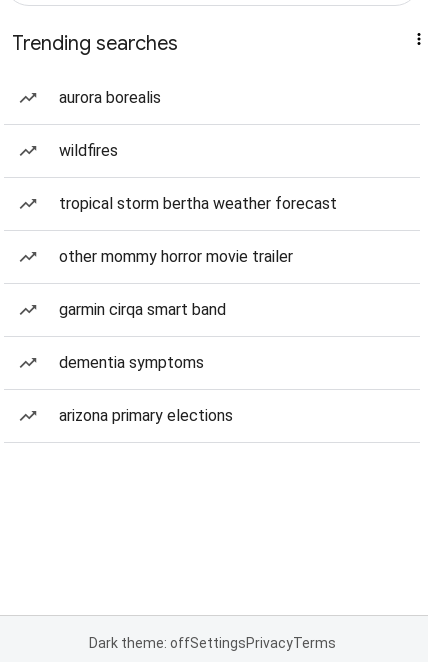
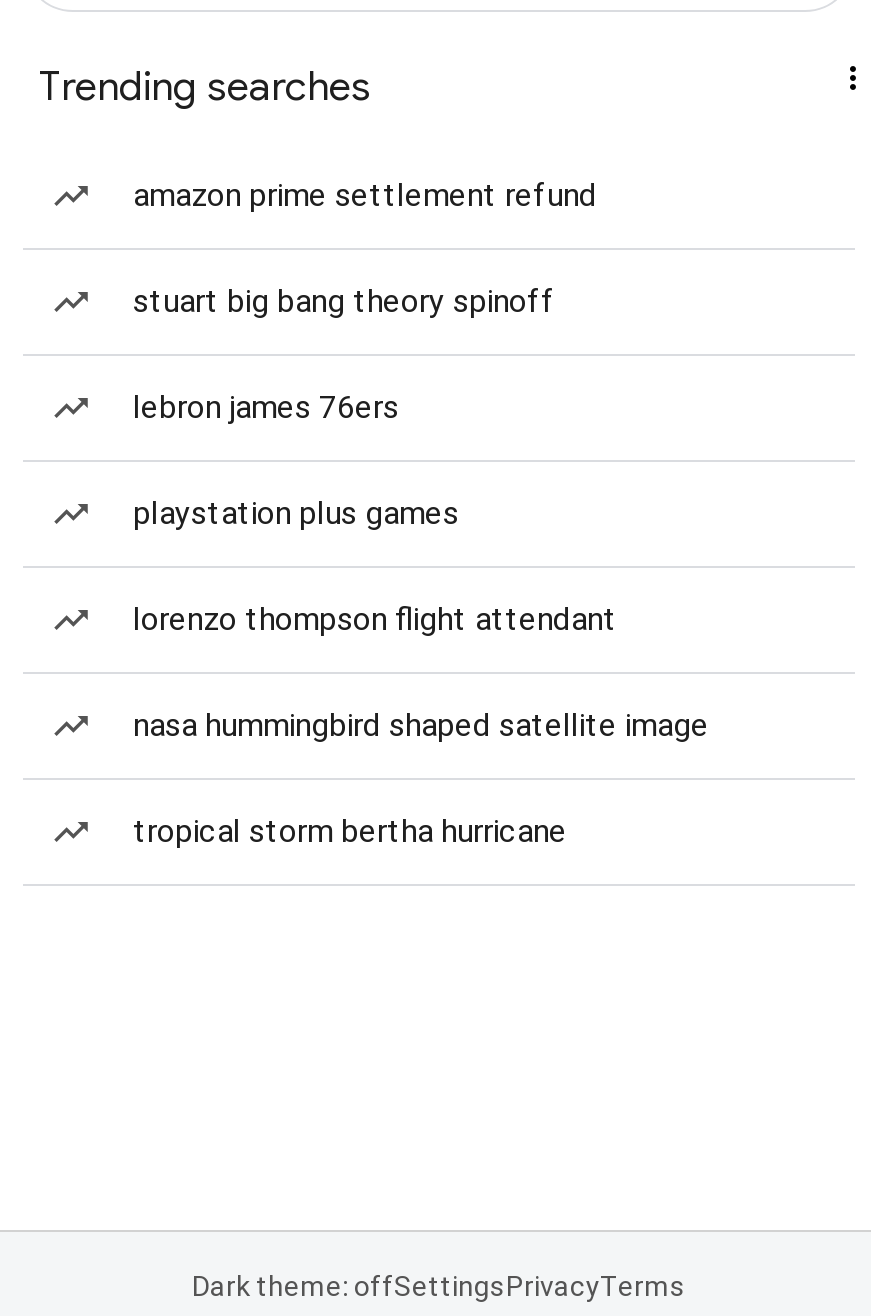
[59,88,161,107] aurora borealis -> [133,176,597,214] amazon prime settlement refund
[59,141,118,160] wildfires -> [133,282,555,320] stuart big bang theory spinoff
[59,194,337,213] tropical storm bertha weather forecast -> [133,388,399,426] lebron james 76ers
[59,247,293,266] other mommy horror movie trailer -> [133,494,459,532] playstation plus games
[59,300,226,319] garmin cirqa smart band -> [133,600,617,638] lorenzo thompson flight attendant
[59,353,204,372] dementia symptoms -> [133,706,709,744] nasa hummingbird shaped satellite image
[59,406,233,425] arizona primary elections -> [133,812,567,850] tropical storm bertha hurricane

